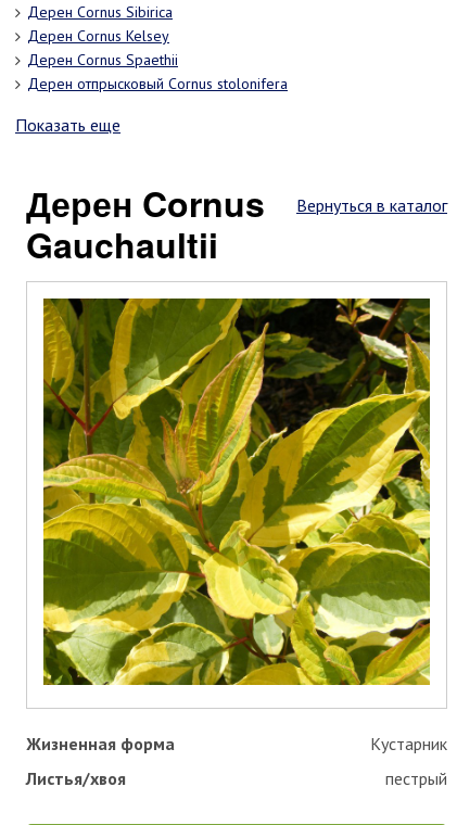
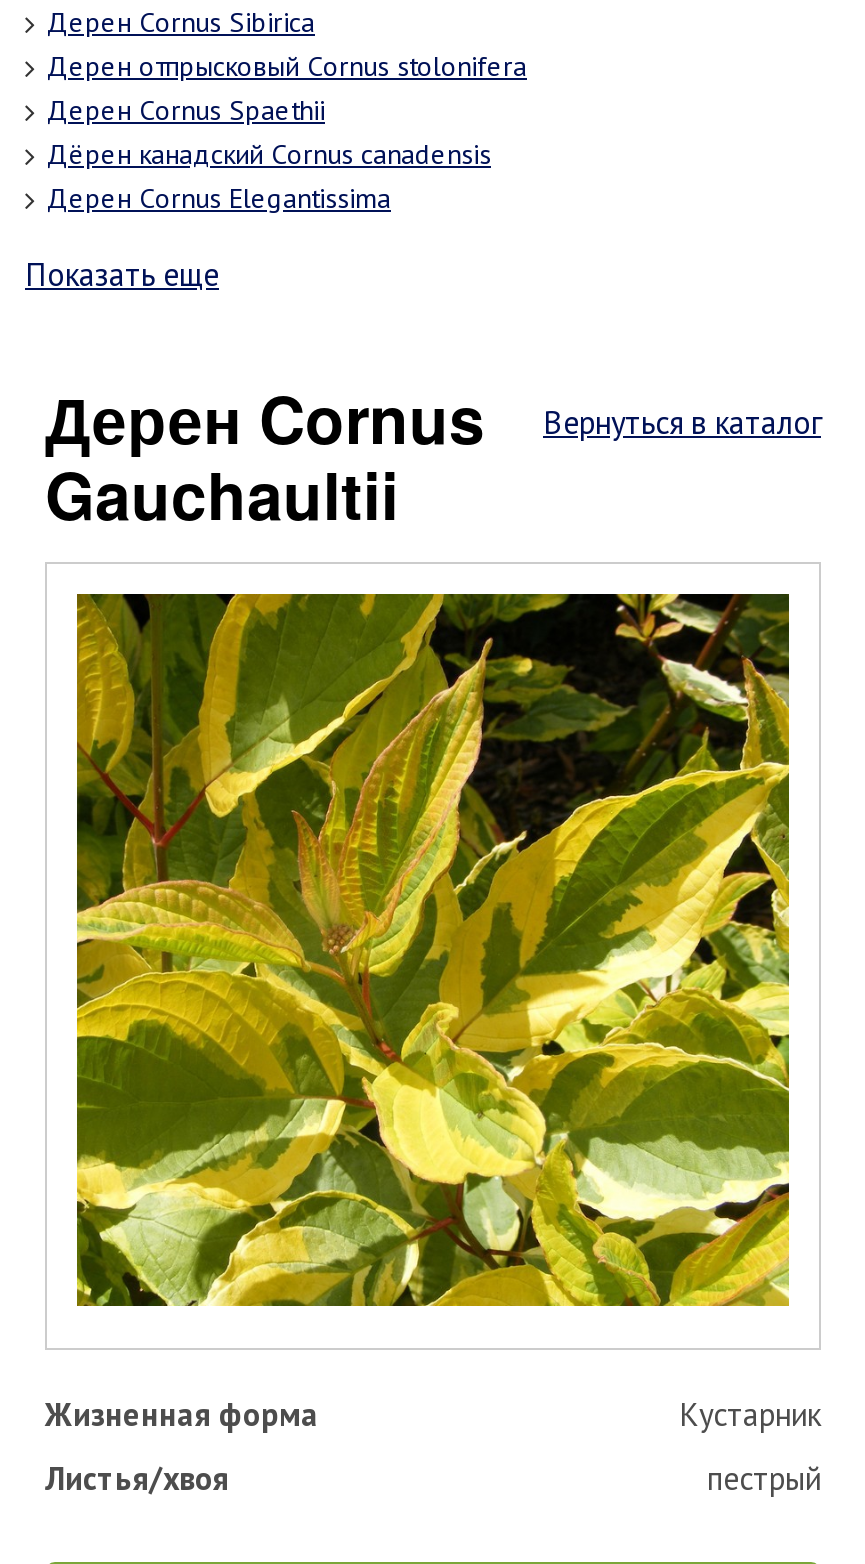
[27,26,169,45] Дерен Cornus Kelsey -> none
moved [27,74,288,93] -> [47,48,527,84]: Дерен отпрысковый Сornus stolonifera
none -> [47,136,491,216] Дёрен канадский Cornus canadensis | Дерен Cornus Elegantissima

